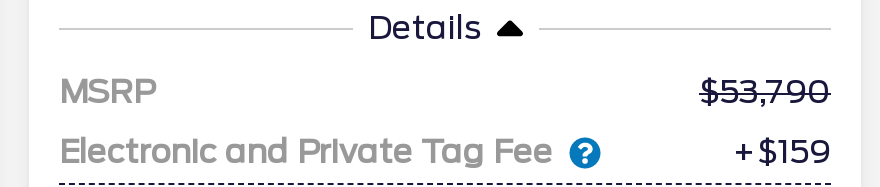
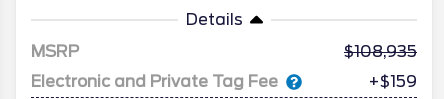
[719,73,831,111] 53,790 -> [354,42,417,61] 108,935

